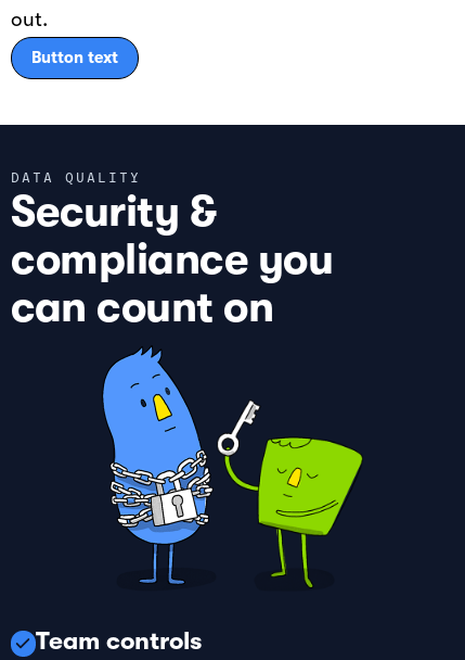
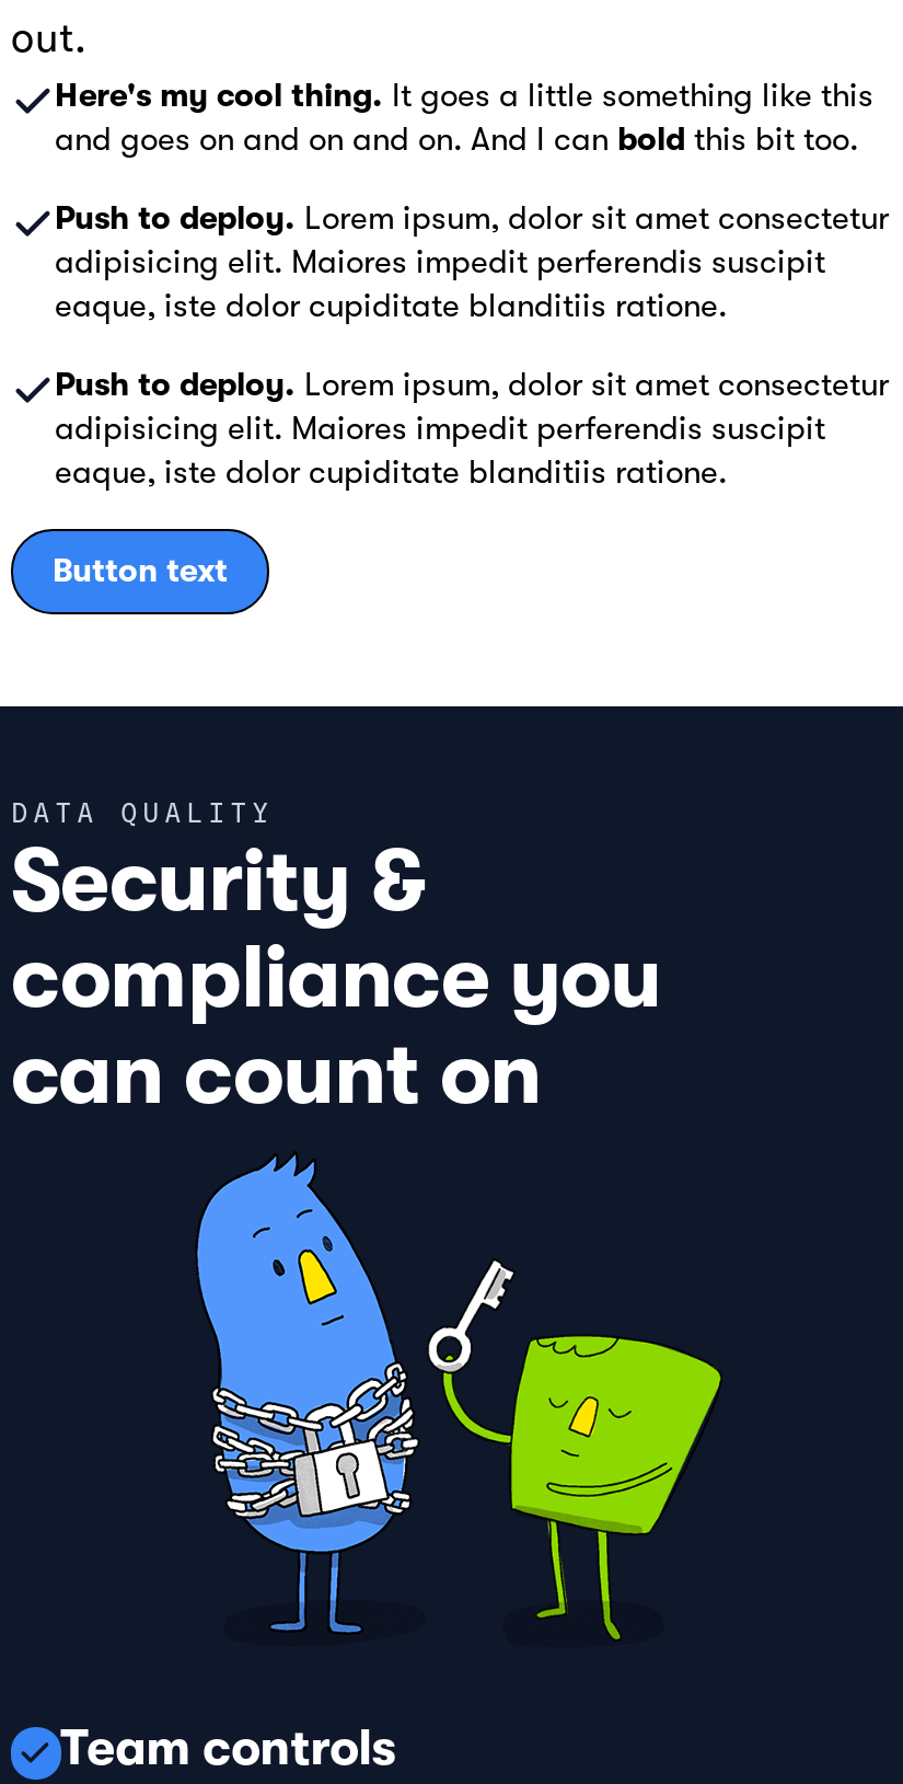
none -> [55,74,889,490] Here's my cool thing. It goes a little something like this | and goes on and on and on. And I can bold this bit too. | Push to deploy. Lorem ipsum, dolor sit amet consectetur | adipisicing elit. Maiores impedit perferendis suscipit | eaque, iste dolor cupiditate blanditiis ratione. | Push to deploy. Lorem ipsum, dolor sit amet consectetur | adipisicing elit. Maiores impedit perferendis suscipit | eaque, iste dolor cupiditate blanditiis ratione.

